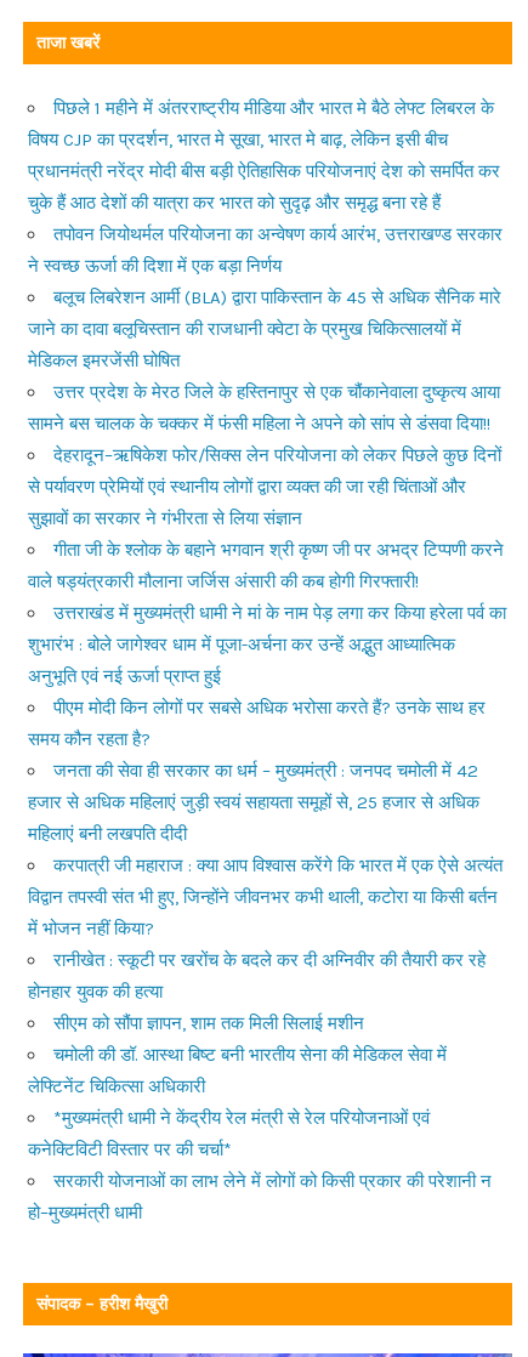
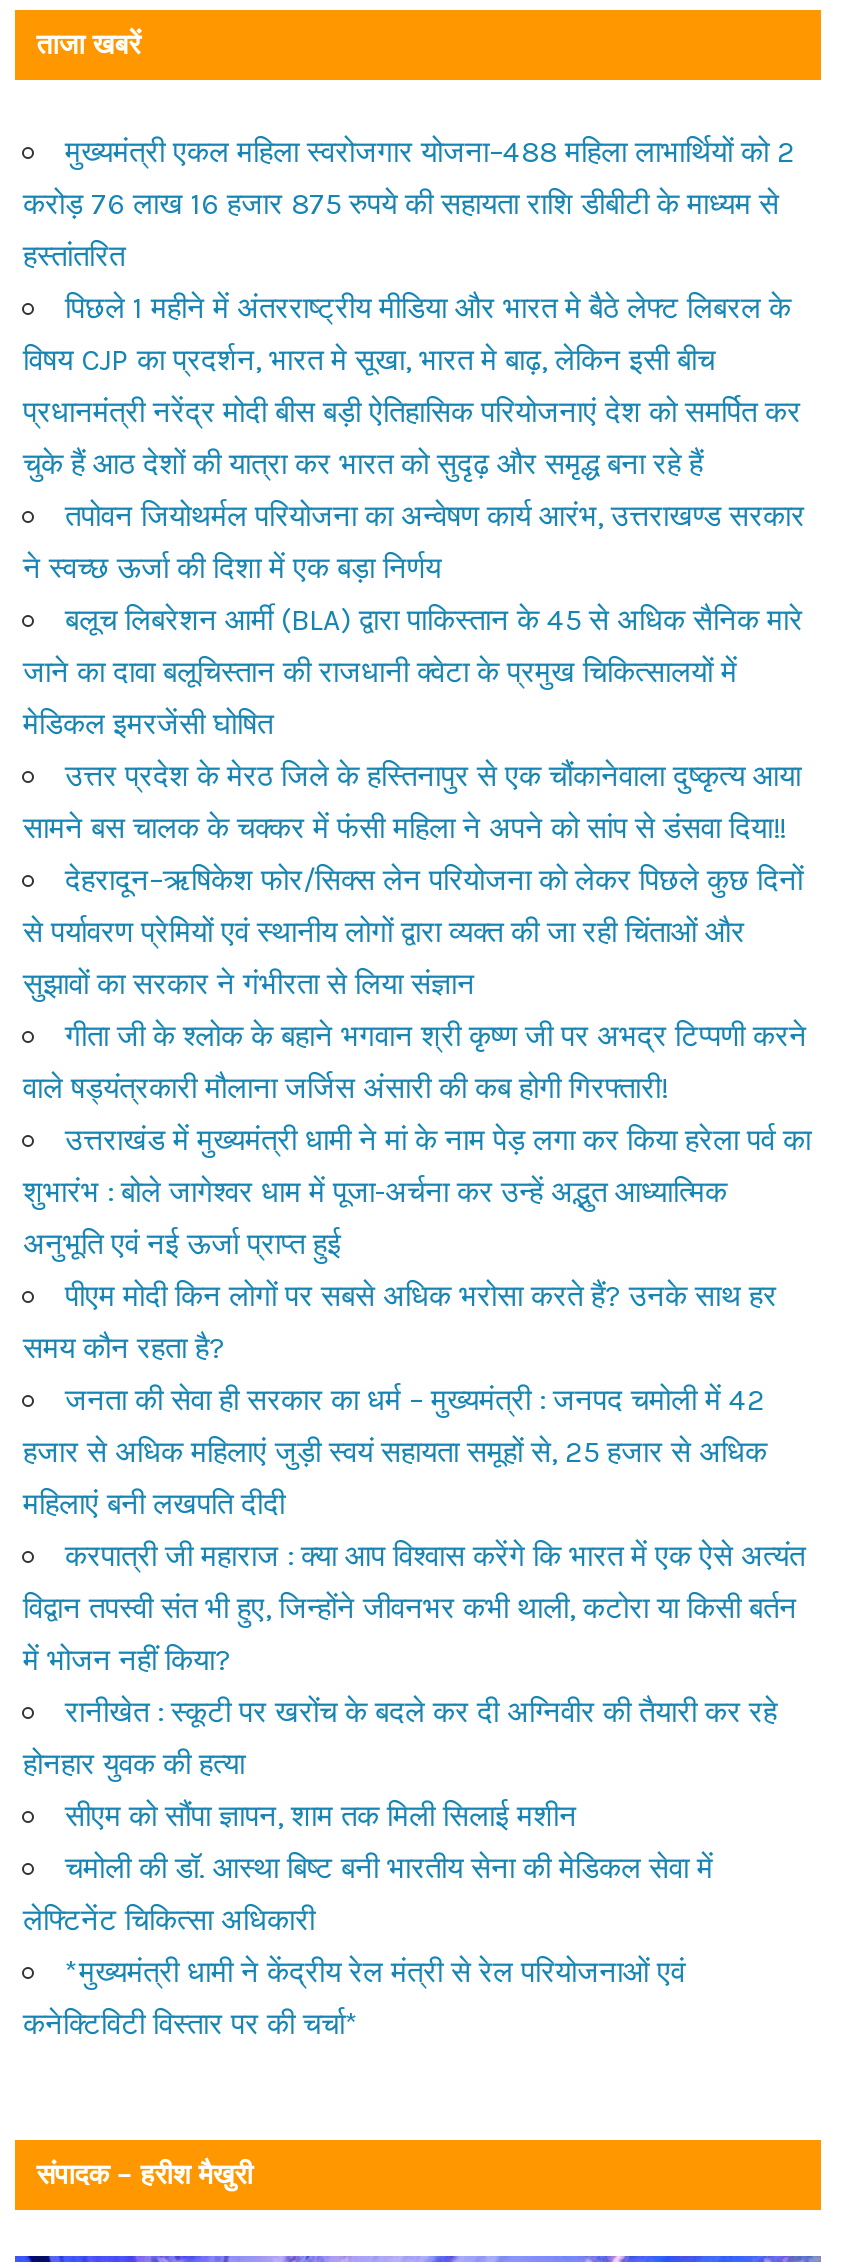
none -> [23,134,795,274] मुख्यमंत्री एकल महिला स्वरोजगार योजना–488 महिला लाभार्थियों को 2 | करोड़ 76 लाख 16 हजार 875 रुपये की सहायता राशि डीबीटी के माध्यम से | हस्तांतरित
moved [28,97,506,1160] -> [23,290,811,2042]: पिछले 1 महीने में अंतरराष्ट्रीय मीडिया और भारत मे बैठे लेफ्ट लिबरल के | विषय CJP का प्रदर्शन, भारत मे सूखा, भारत मे बाढ़, लेकिन इसी बीच | प्रधानमंत्री नरेंद्र मोदी बीस बड़ी ऐतिहासिक परियोजनाएं देश को समर्पित कर | ... | *मुख्यमंत्री धामी ने केंद्रीय रेल मंत्री से रेल परियोजनाओं एवं | कनेक्टिविटी विस्तार पर की चर्चा*
[28,1170,492,1223] सरकारी योजनाओं का लाभ लेने में लोगों को किसी प्रकार की परेशानी न | हो–मुख्यमंत्री धामी -> none

